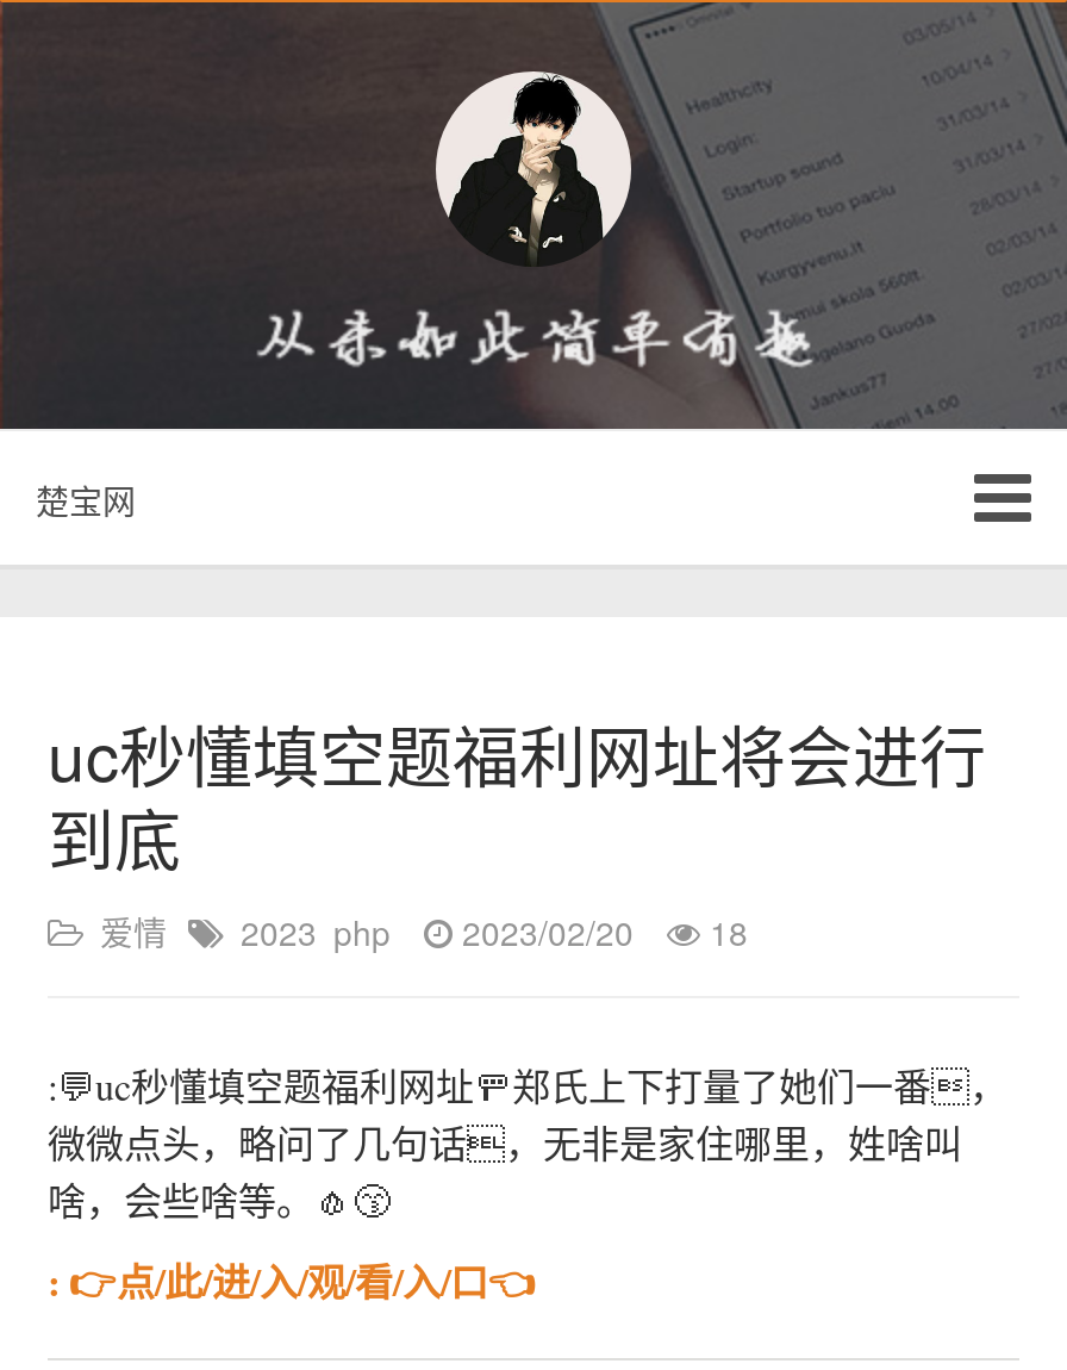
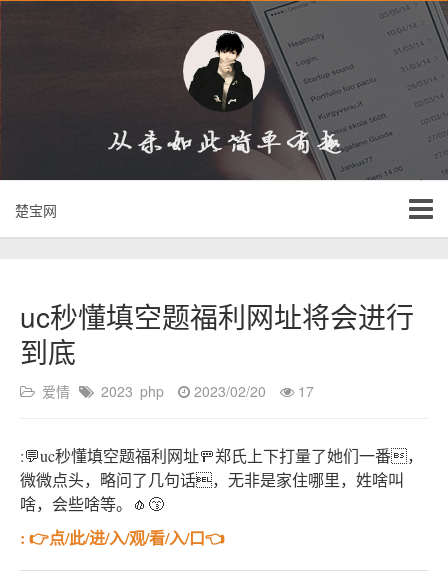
[100,908,748,955] 爱情 2023 php 2023/02/20 18 -> [42,381,314,401] 爱情 2023 php 2023/02/20 17

